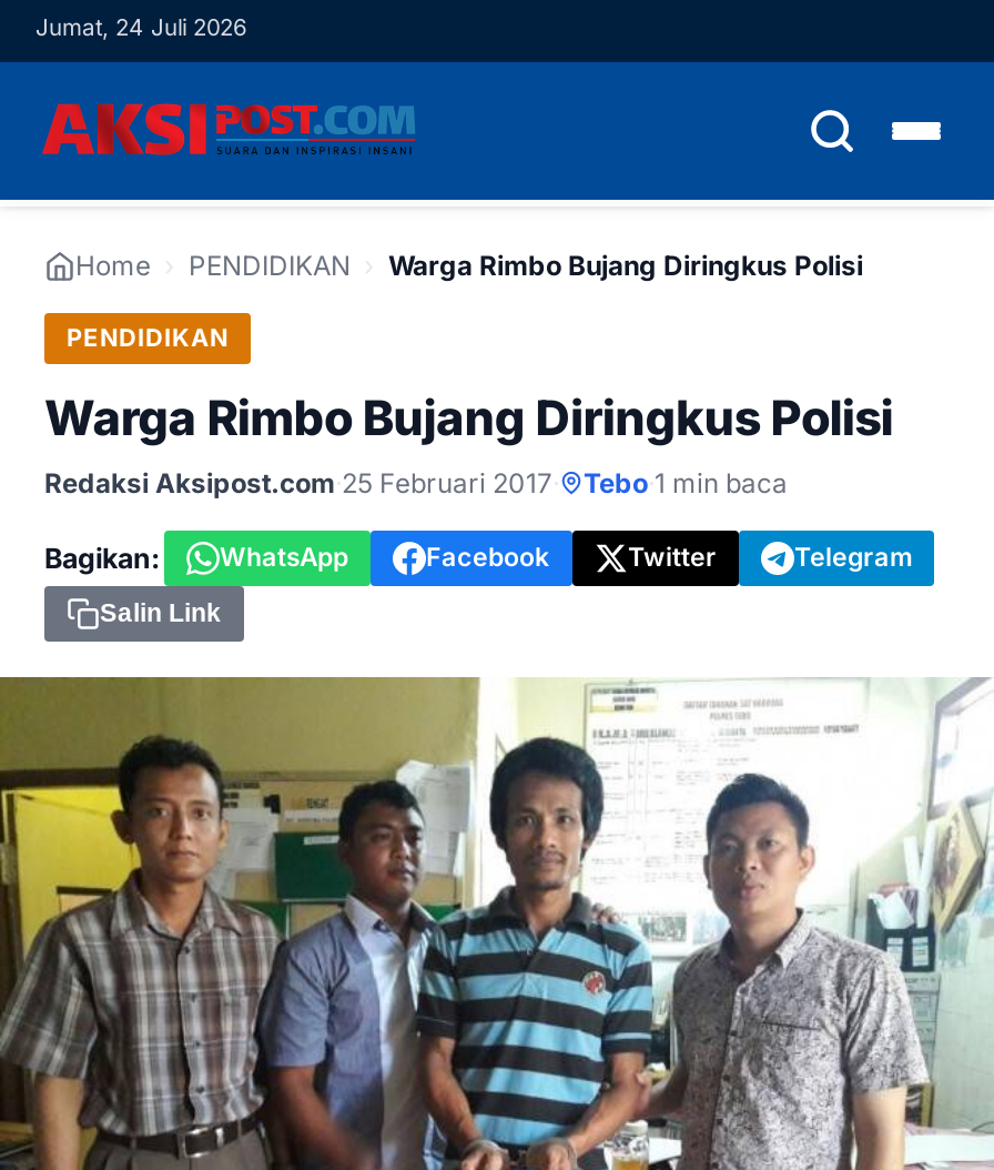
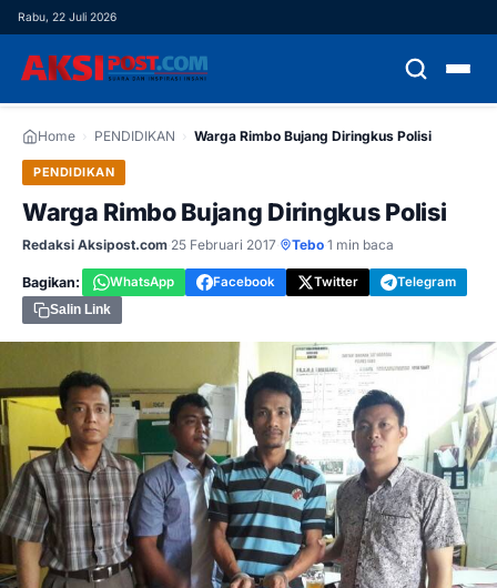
[35,13,246,40] Jumat, 24 Juli 2026 -> [18,10,116,23] Rabu, 22 Juli 2026

